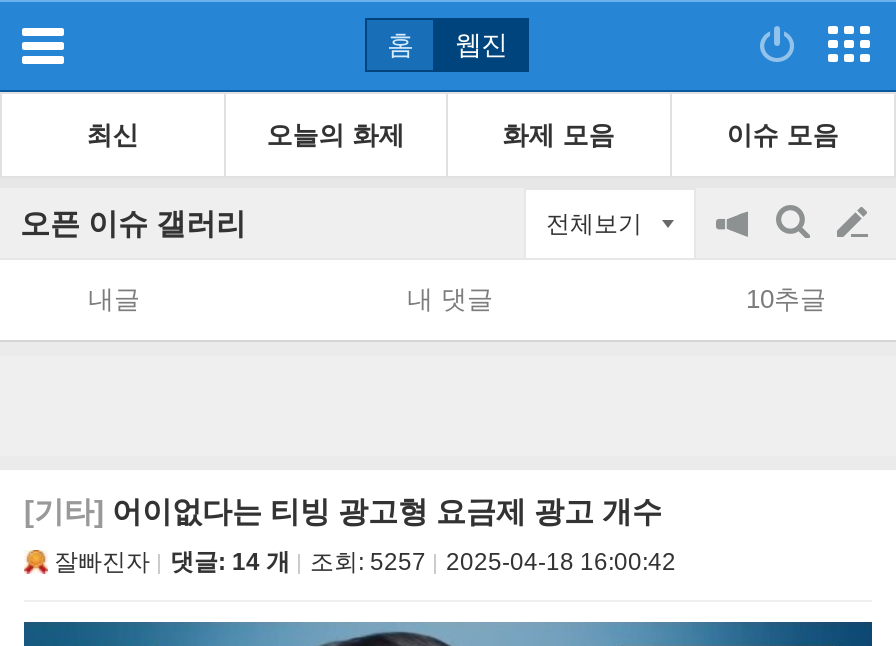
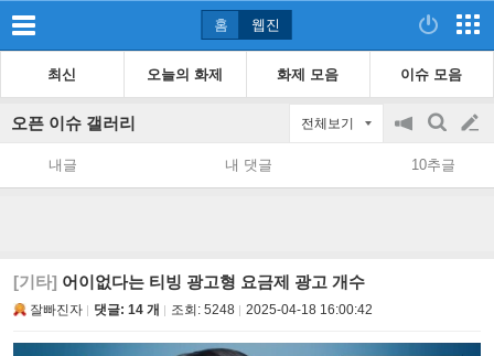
[54,548,676,576] 잘빠진자 댓글: 14 개 조회: 5257 2025-04-18 16:00:42 -> [30,302,373,317] 잘빠진자 댓글: 14 개 조회: 5248 2025-04-18 16:00:42

